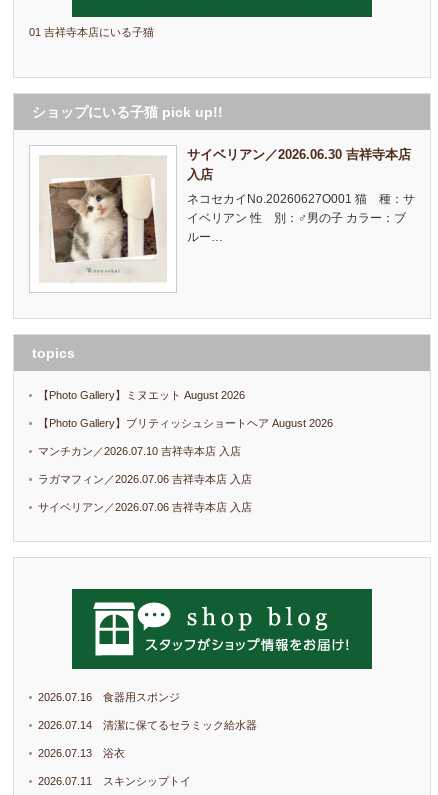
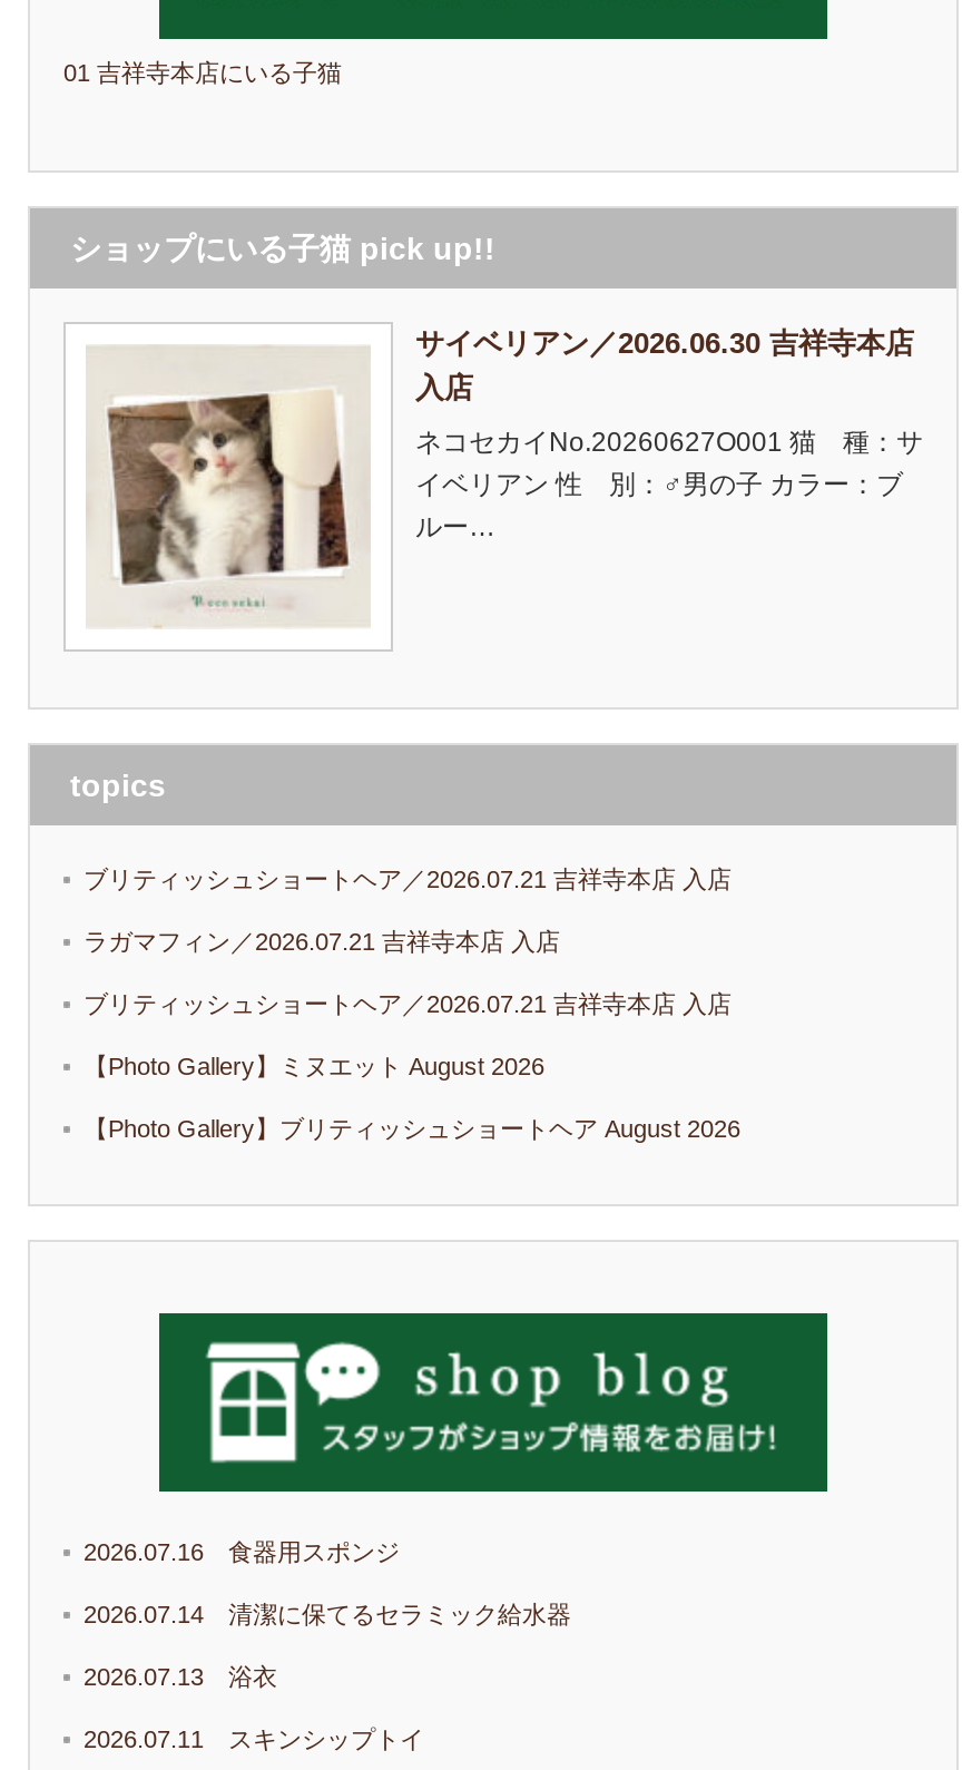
none -> [84,866,732,1017] ブリティッシュショートヘア／2026.07.21 吉祥寺本店 入店 | ラガマフィン／2026.07.21 吉祥寺本店 入店 | ブリティッシュショートヘア／2026.07.21 吉祥寺本店 入店
moved [38,389,333,429] -> [84,1053,740,1142]: 【Photo Gallery】ミヌエット August 2026 | 【Photo Gallery】ブリティッシュショートヘア August 2026
[38,445,252,513] マンチカン／2026.07.10 吉祥寺本店 入店 | ラガマフィン／2026.07.06 吉祥寺本店 入店 | サイベリアン／2026.07.06 吉祥寺本店 入店 -> none

